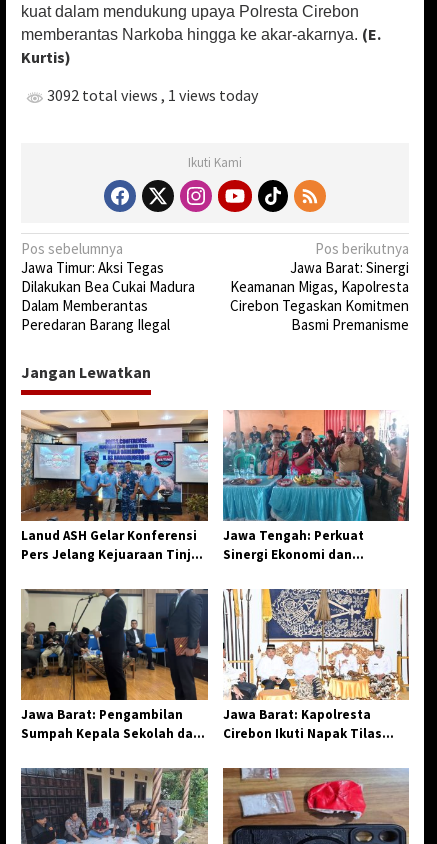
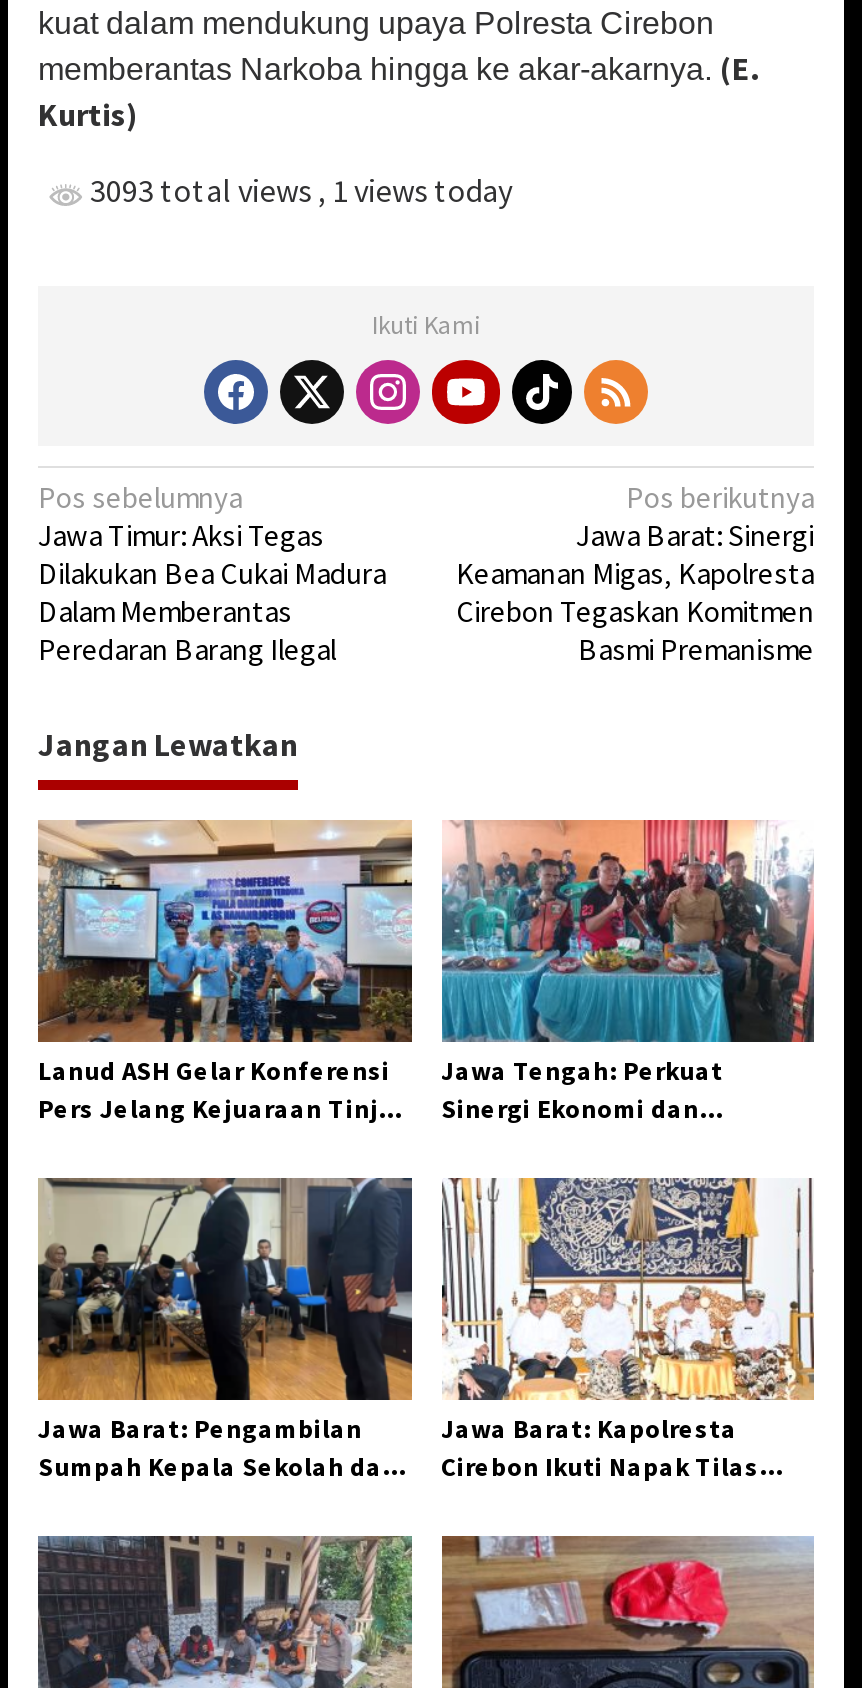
[44,85,258,105] 3092 total views, 1 views today -> [84,170,512,210] 3093 total views, 1 views today

